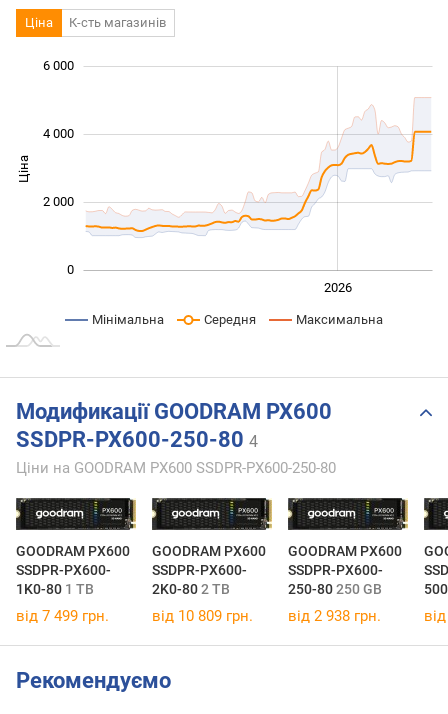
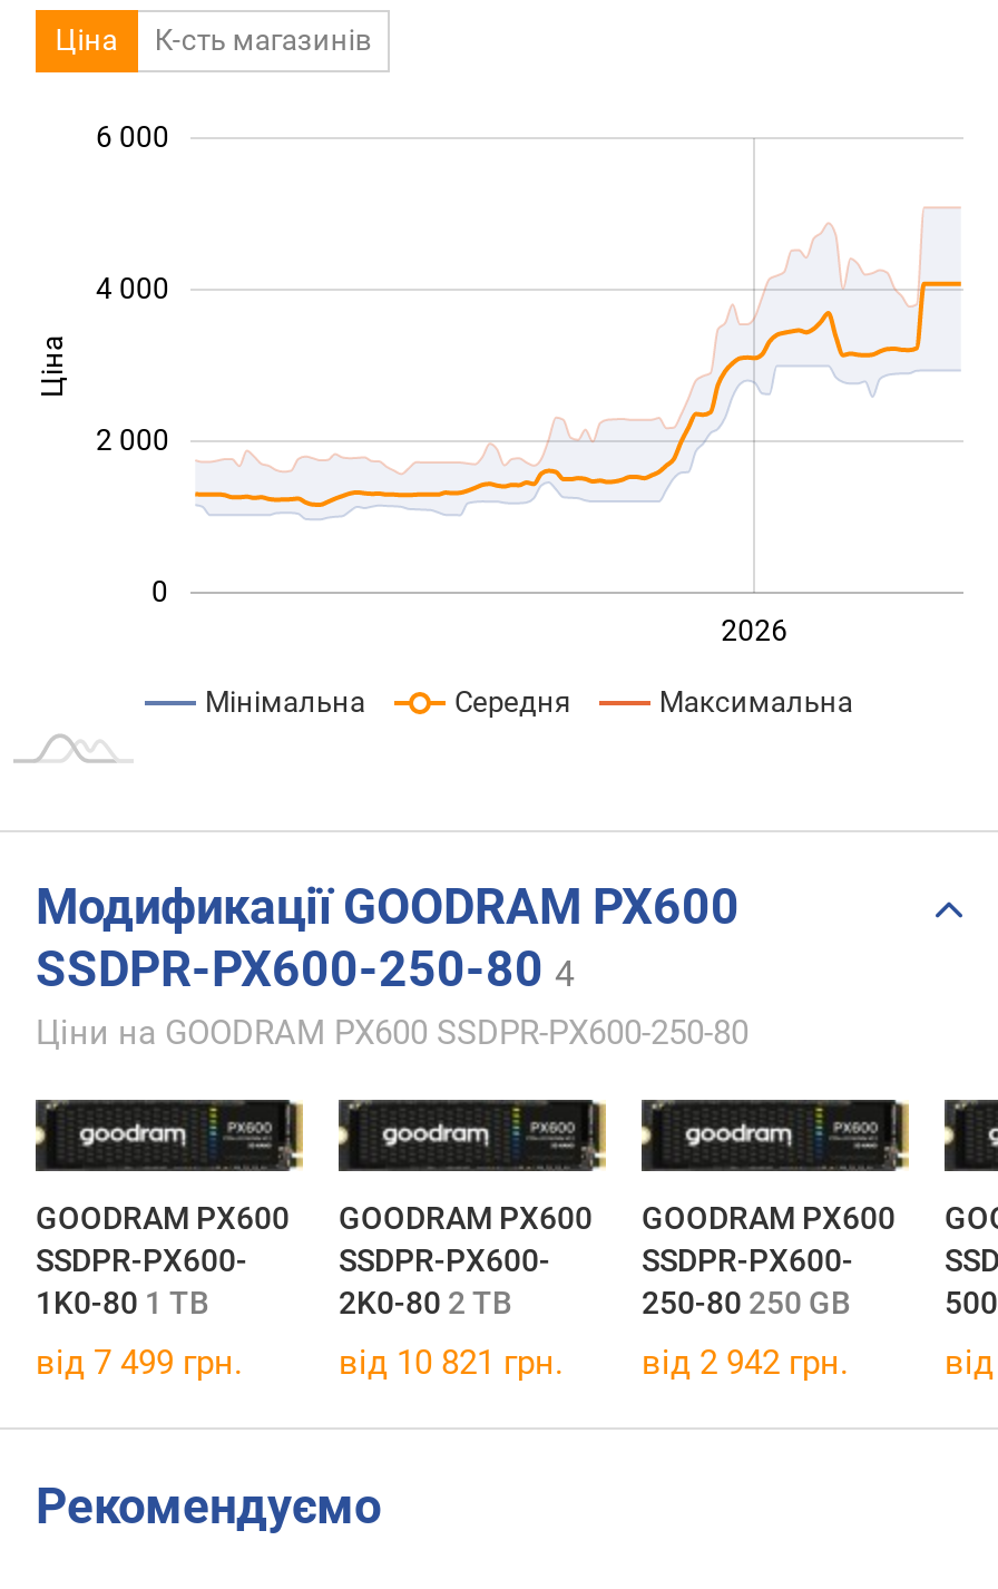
[152,607,253,625] від 10 809 грн. -> [339,1344,564,1384] від 10 821 грн.
[288,607,381,625] від 2 938 грн. -> [642,1344,849,1384] від 2 942 грн.

